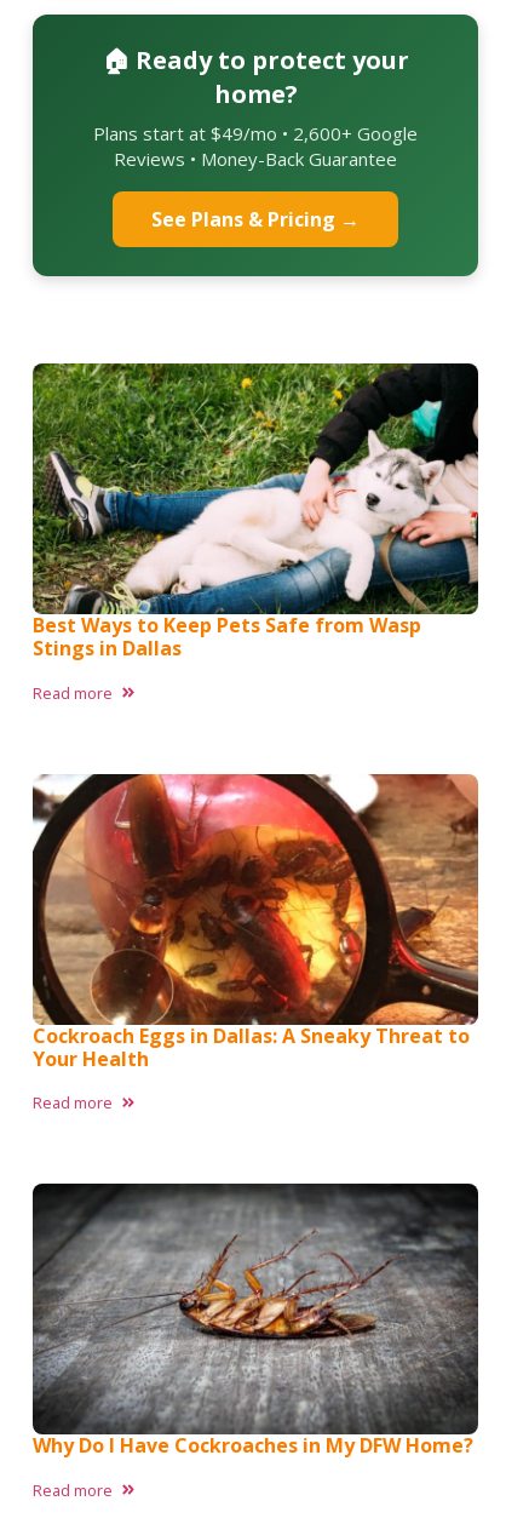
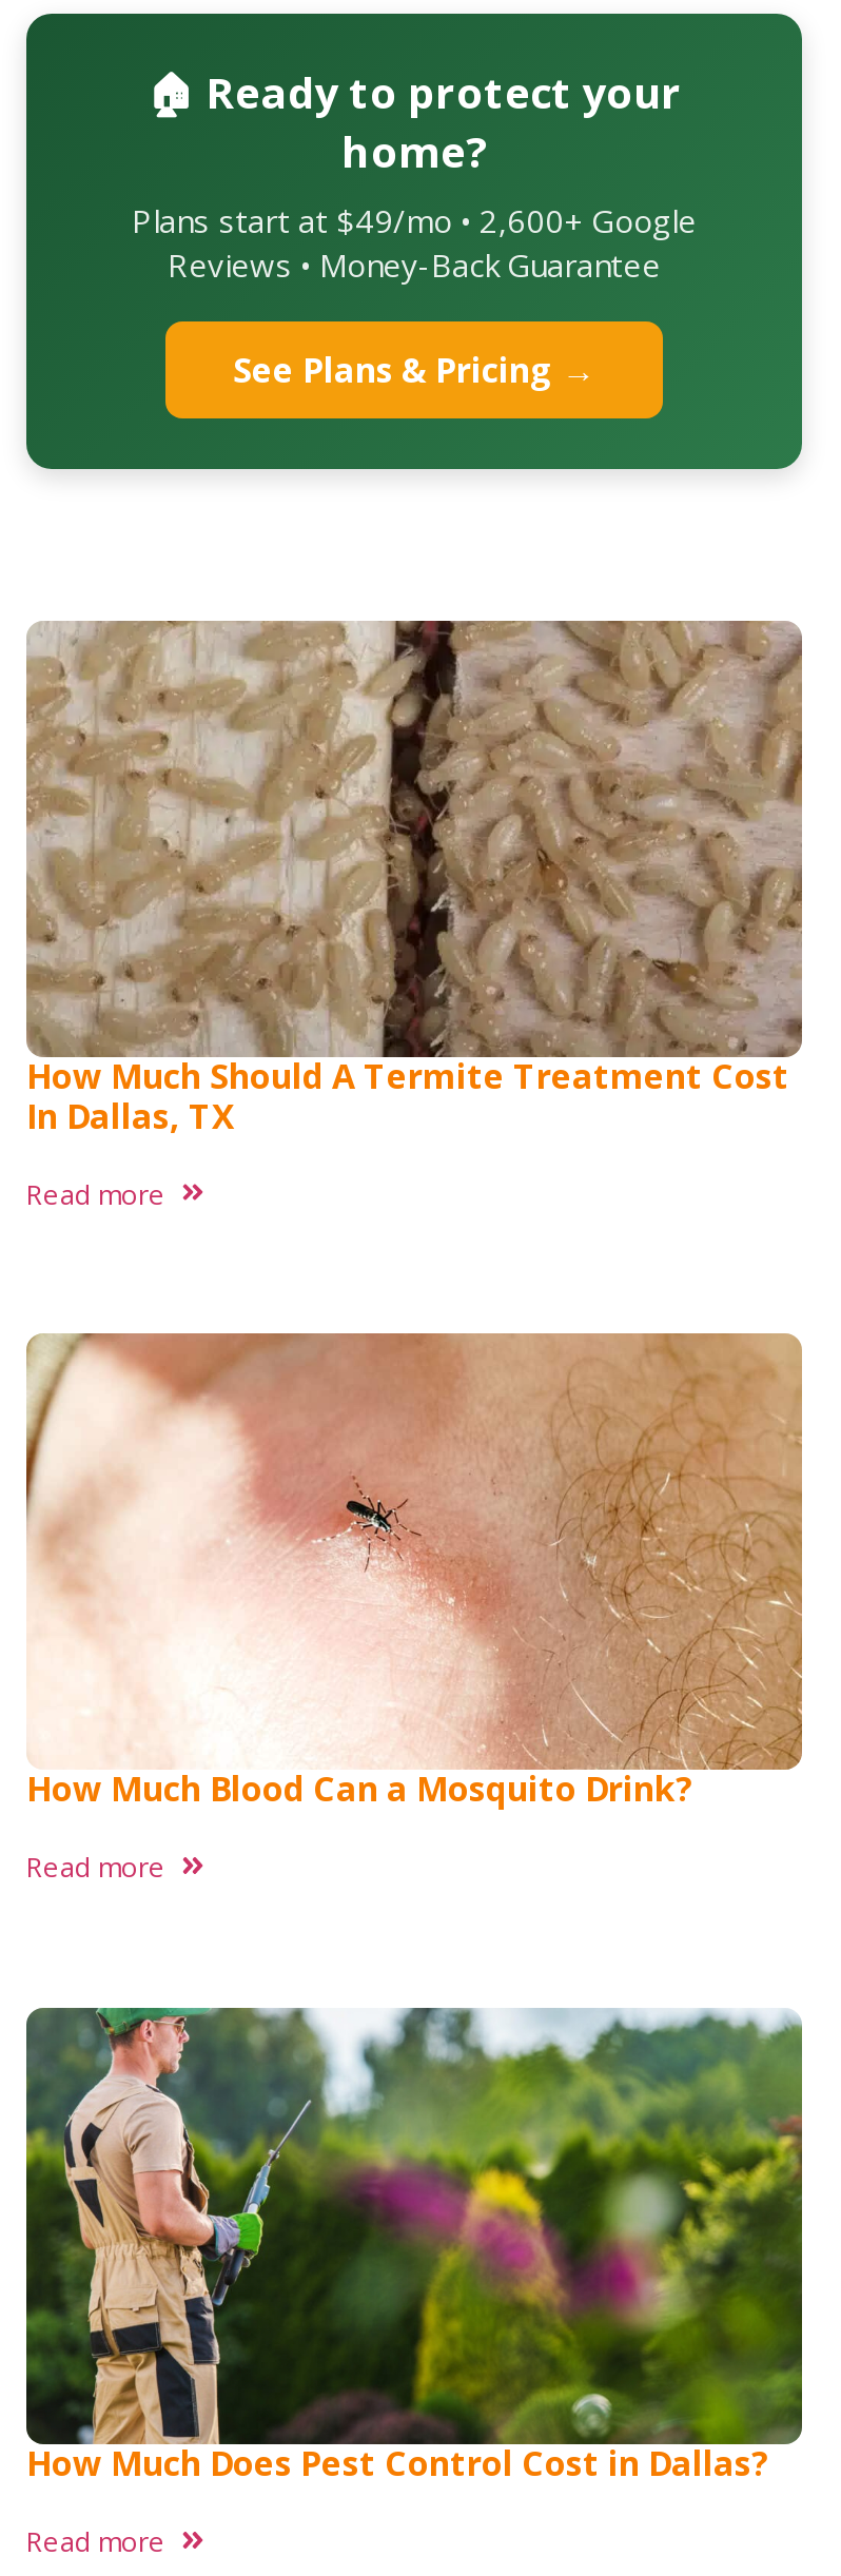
[31,362,479,661] [image] | Best Ways to Keep Pets Safe from Wasp | Stings in Dallas -> [24,619,804,1139] [image] | How Much Should A Termite Treatment Cost | In Dallas, TX
[31,773,479,1072] [image] | Cockroach Eggs in Dallas: A Sneaky Threat to | Your Health -> [24,1331,804,1813] [image] | How Much Blood Can a Mosquito Drink?
[31,1182,479,1459] [image] | Why Do I Have Cockroaches in My DFW Home? -> [26,2006,804,2487] [image] | How Much Does Pest Control Cost in Dallas?

